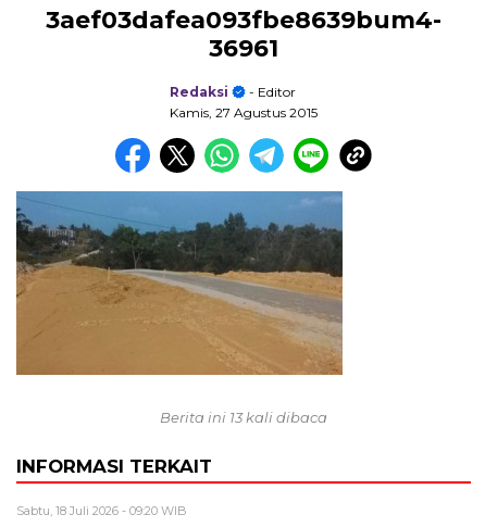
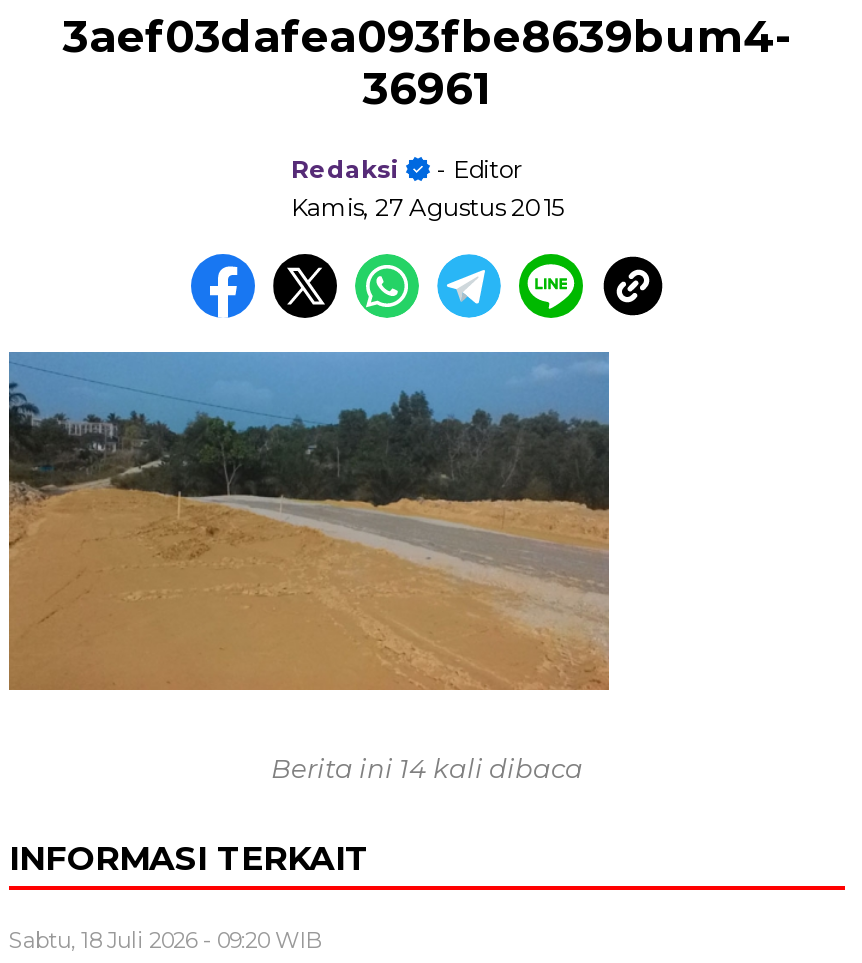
[160,409,327,426] Berita ini 13 kali dibaca -> [271,751,583,783] Berita ini 14 kali dibaca

